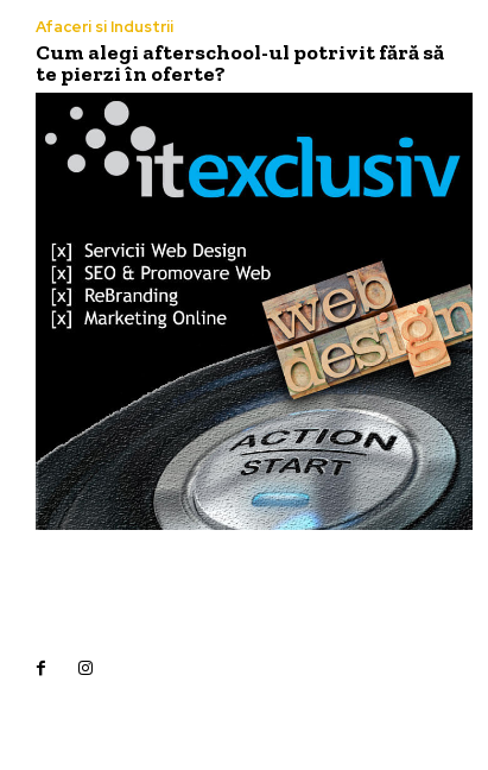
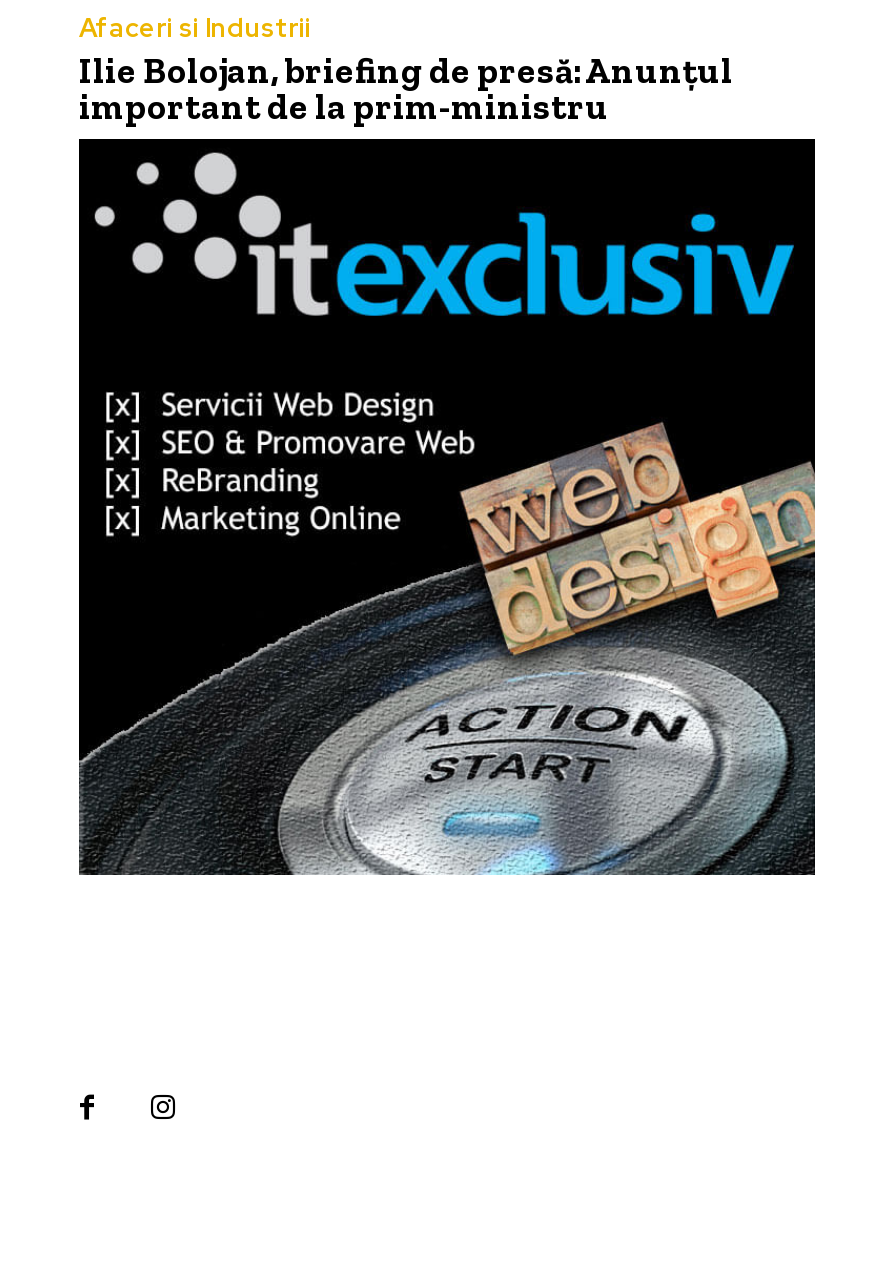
[36,39,444,87] Cum alegi afterschool-ul potrivit fără să | te pierzi în oferte? -> [79,49,733,129] Ilie Bolojan, briefing de presă: Anunțul | important de la prim-ministru

